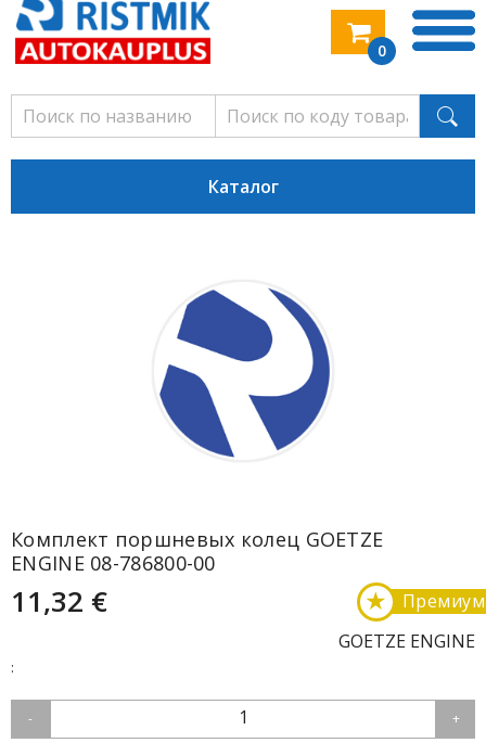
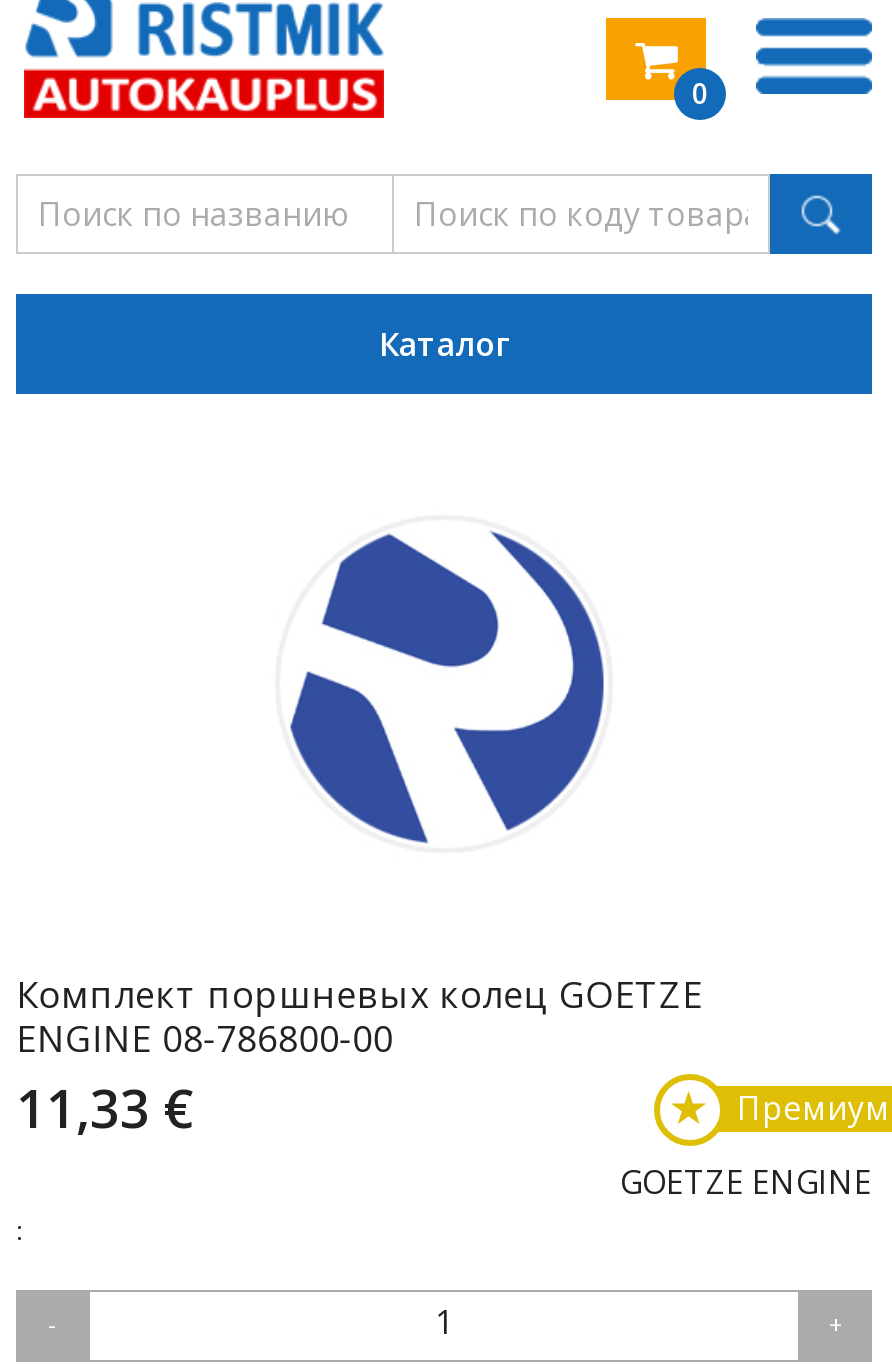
[11,581,107,620] 11,32 € -> [16,1072,194,1144] 11,33 €

